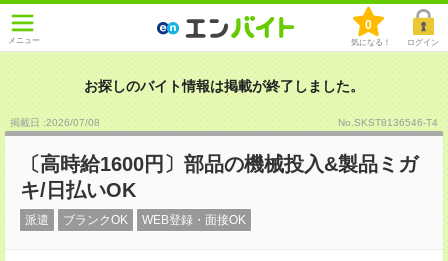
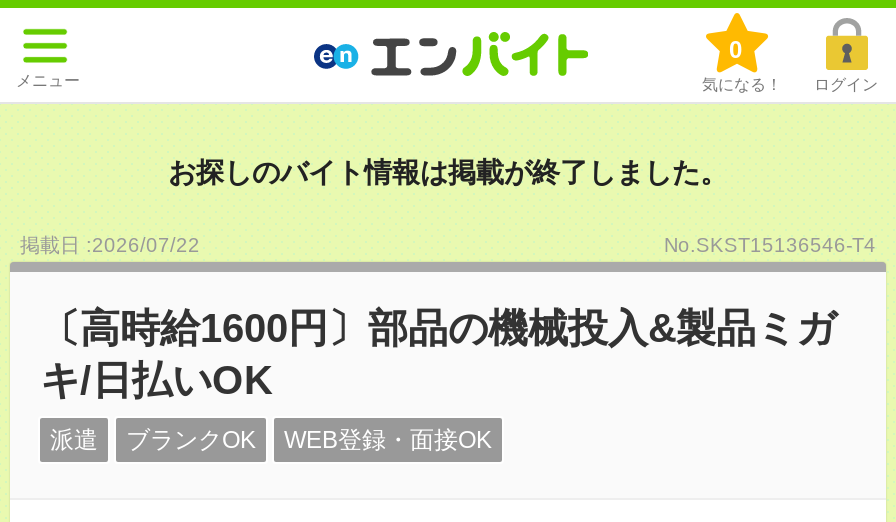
[10,117,438,128] 掲載日 :2026/07/08 | No.SKST8136546-T4 -> [20,234,876,256] 掲載日 :2026/07/22 | No.SKST15136546-T4

